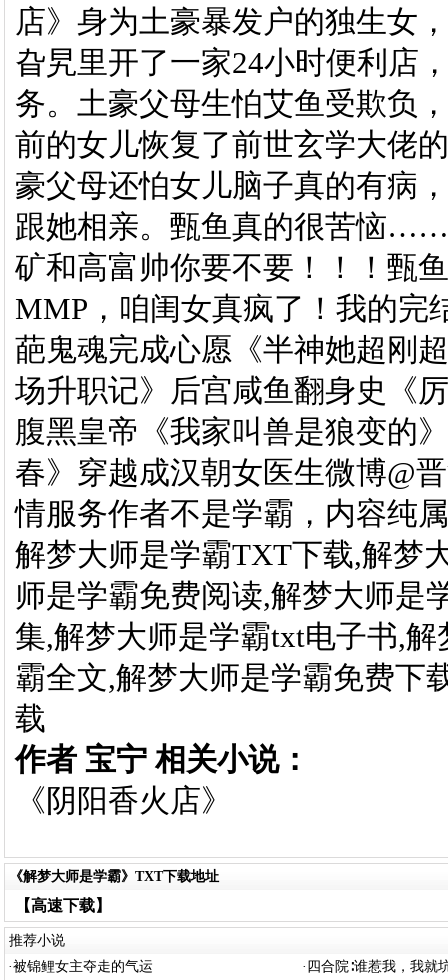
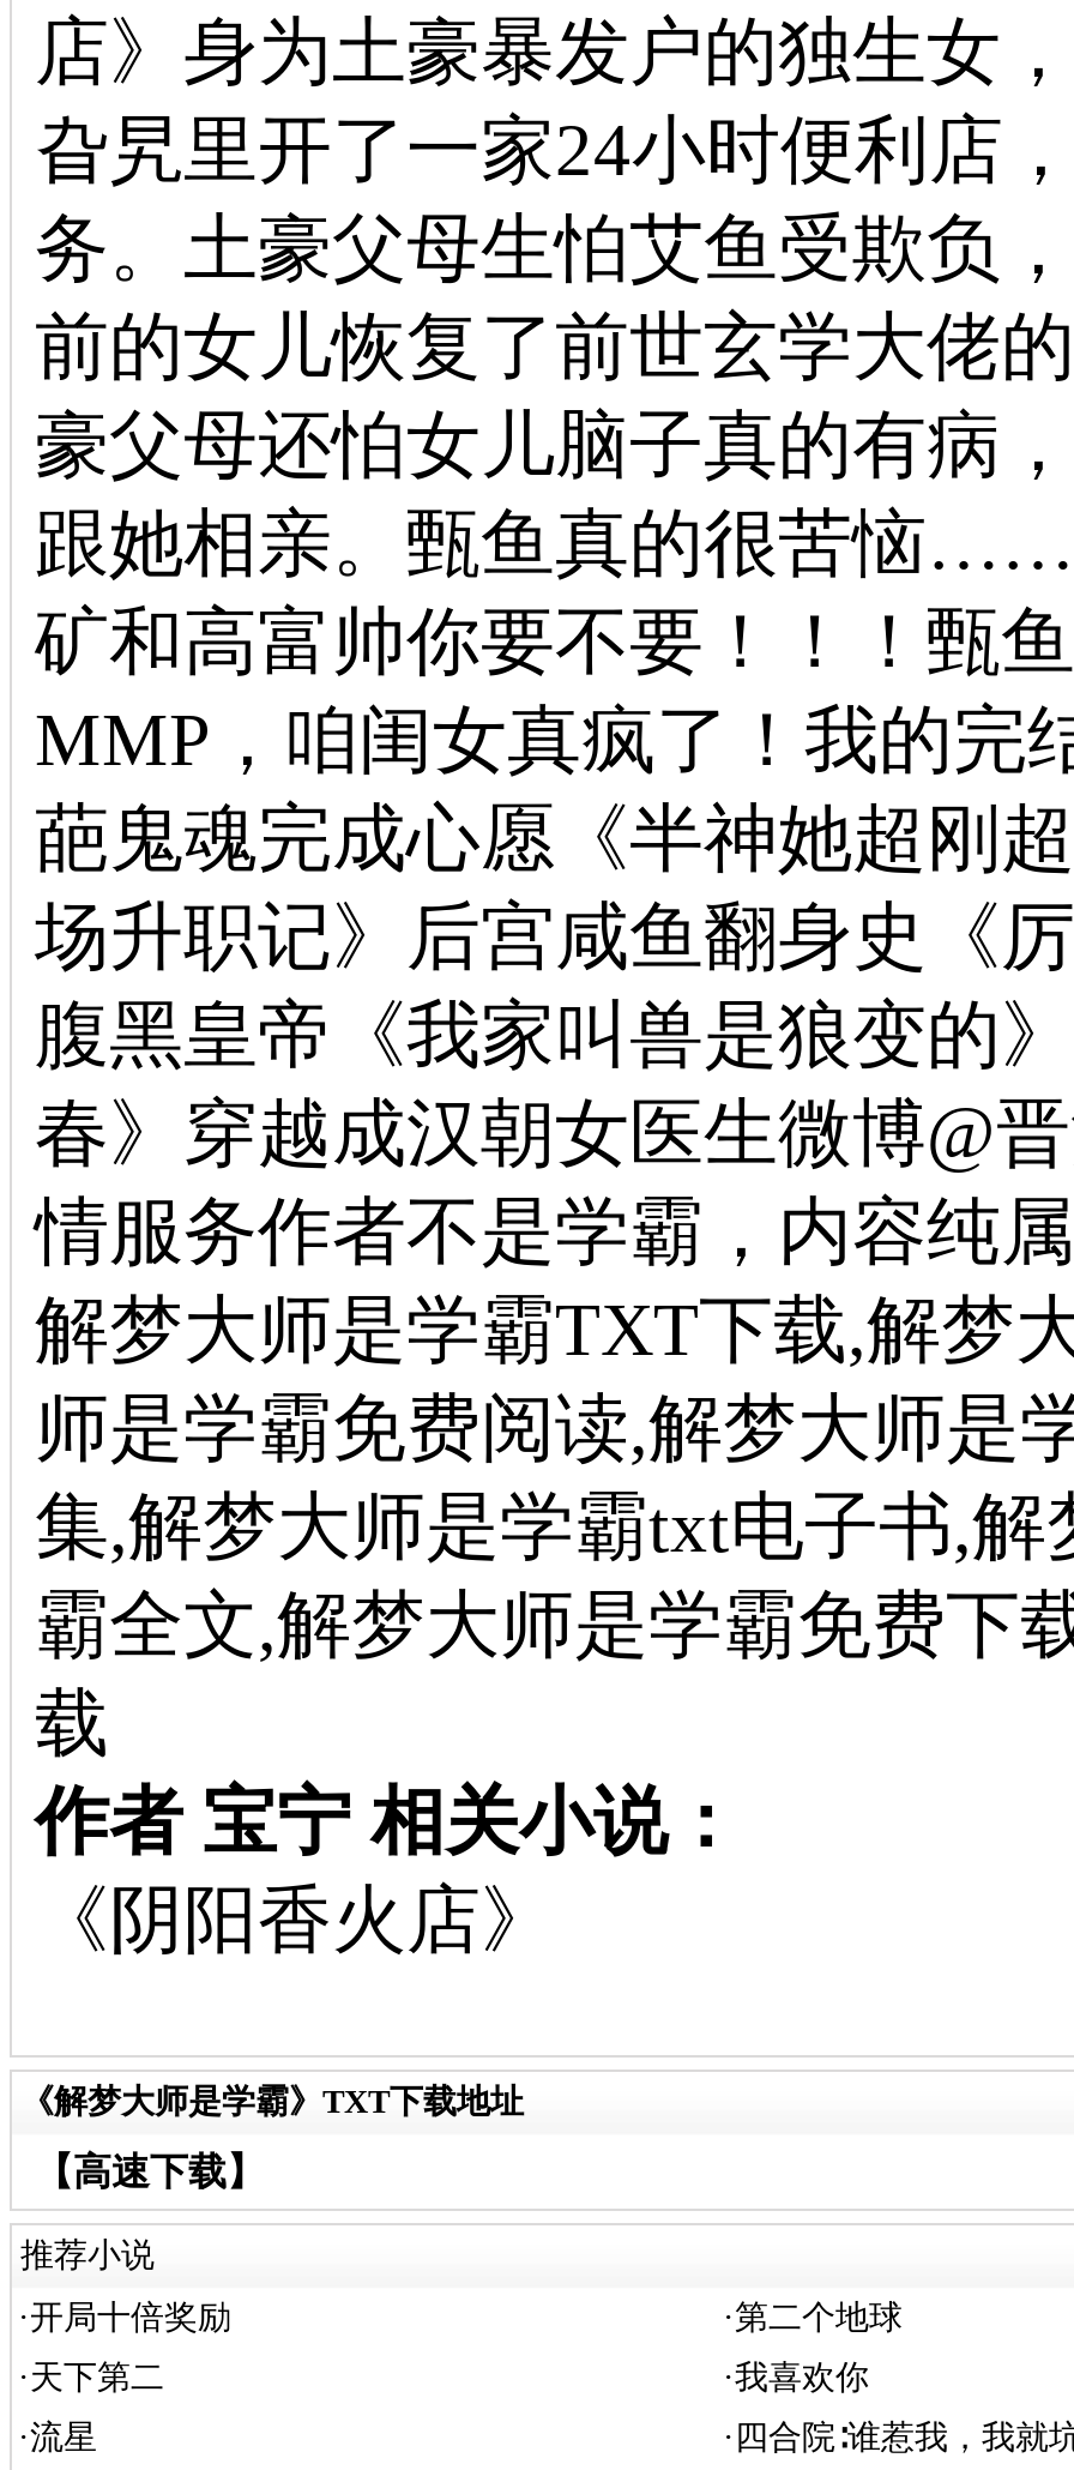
[7,959,152,974] ·被锦鲤女主夺走的气运 -> [18,2300,903,2456] ·开局十倍奖励 | ·第二个地球 | ·天下第二 | ·我喜欢你 | ·流星

